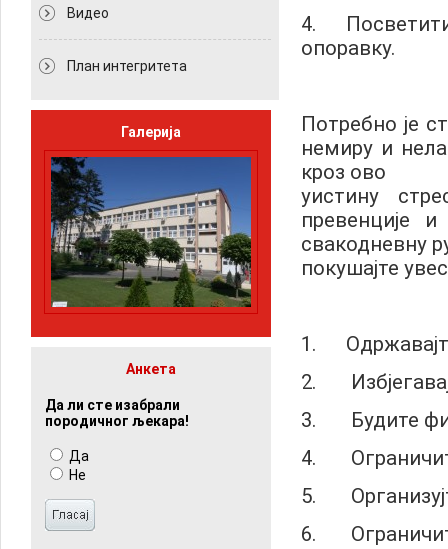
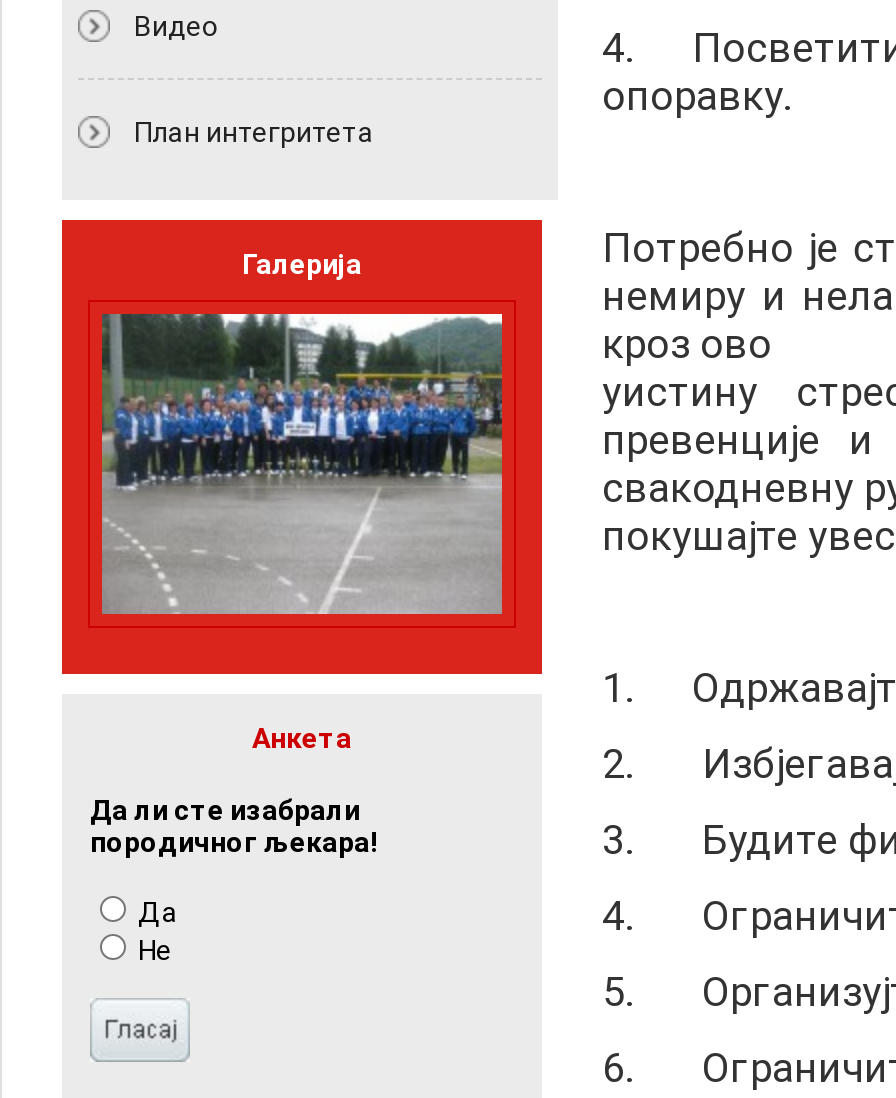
[50,156,252,308] [image] -> [100,312,504,616] [image]

